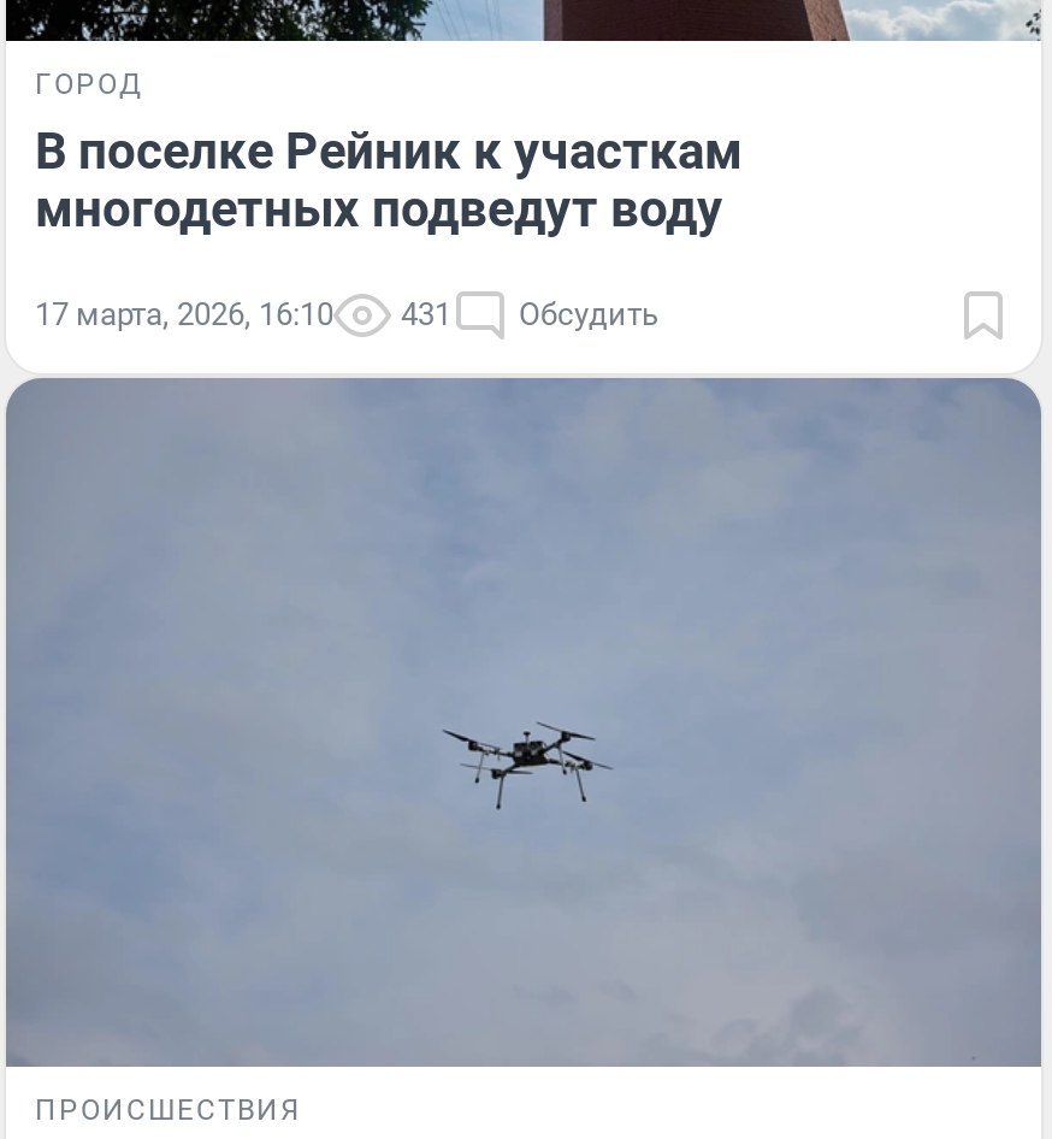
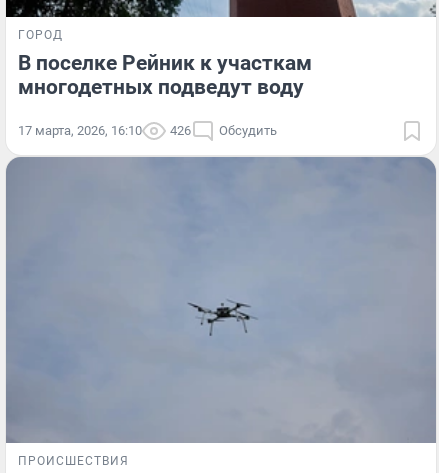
[35,295,658,331] 17 марта, 2026, 16:10 431 Обсудить -> [18,123,277,138] 17 марта, 2026, 16:10 426 Обсудить

